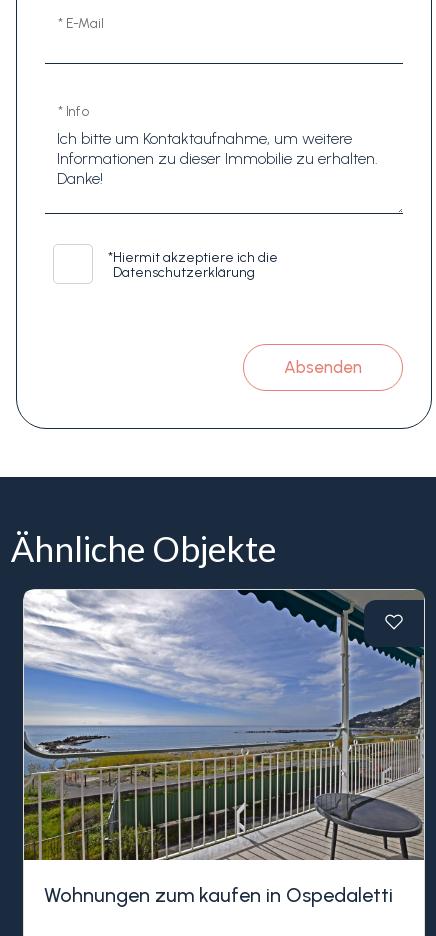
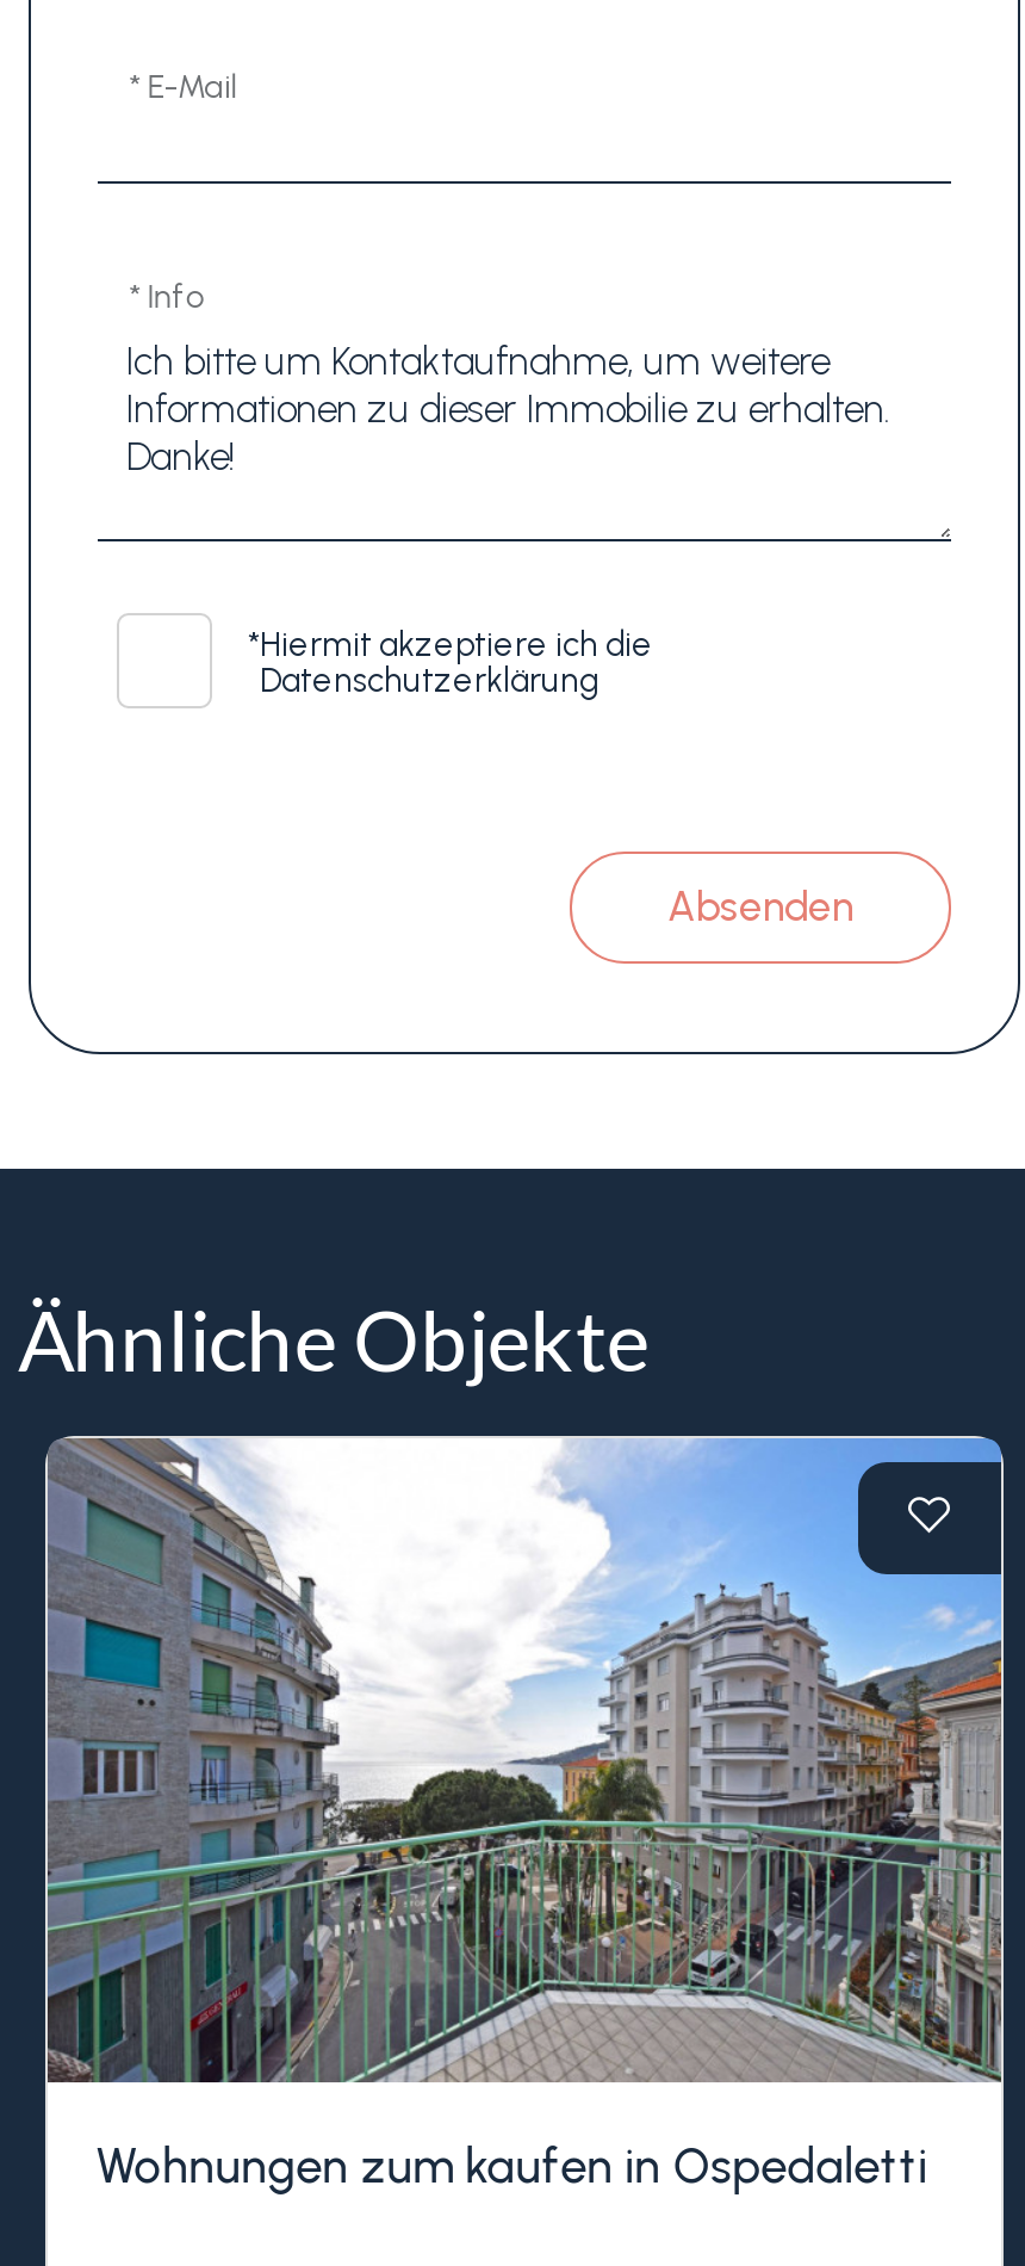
[23,589,425,861] [image] -> [45,1436,1004,2085] [image]

